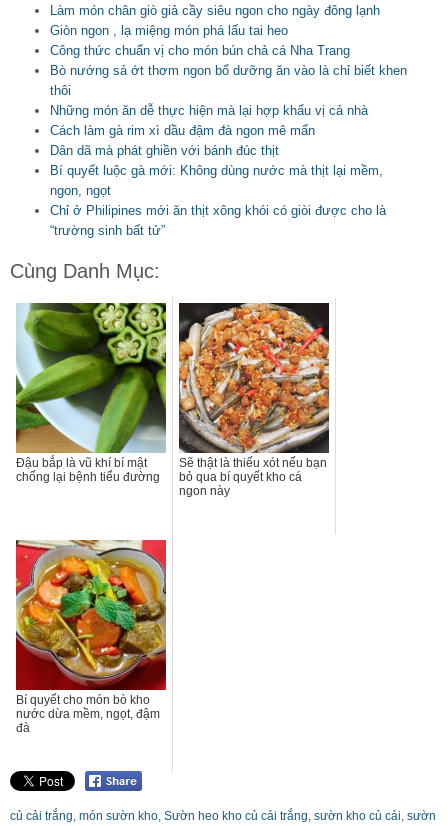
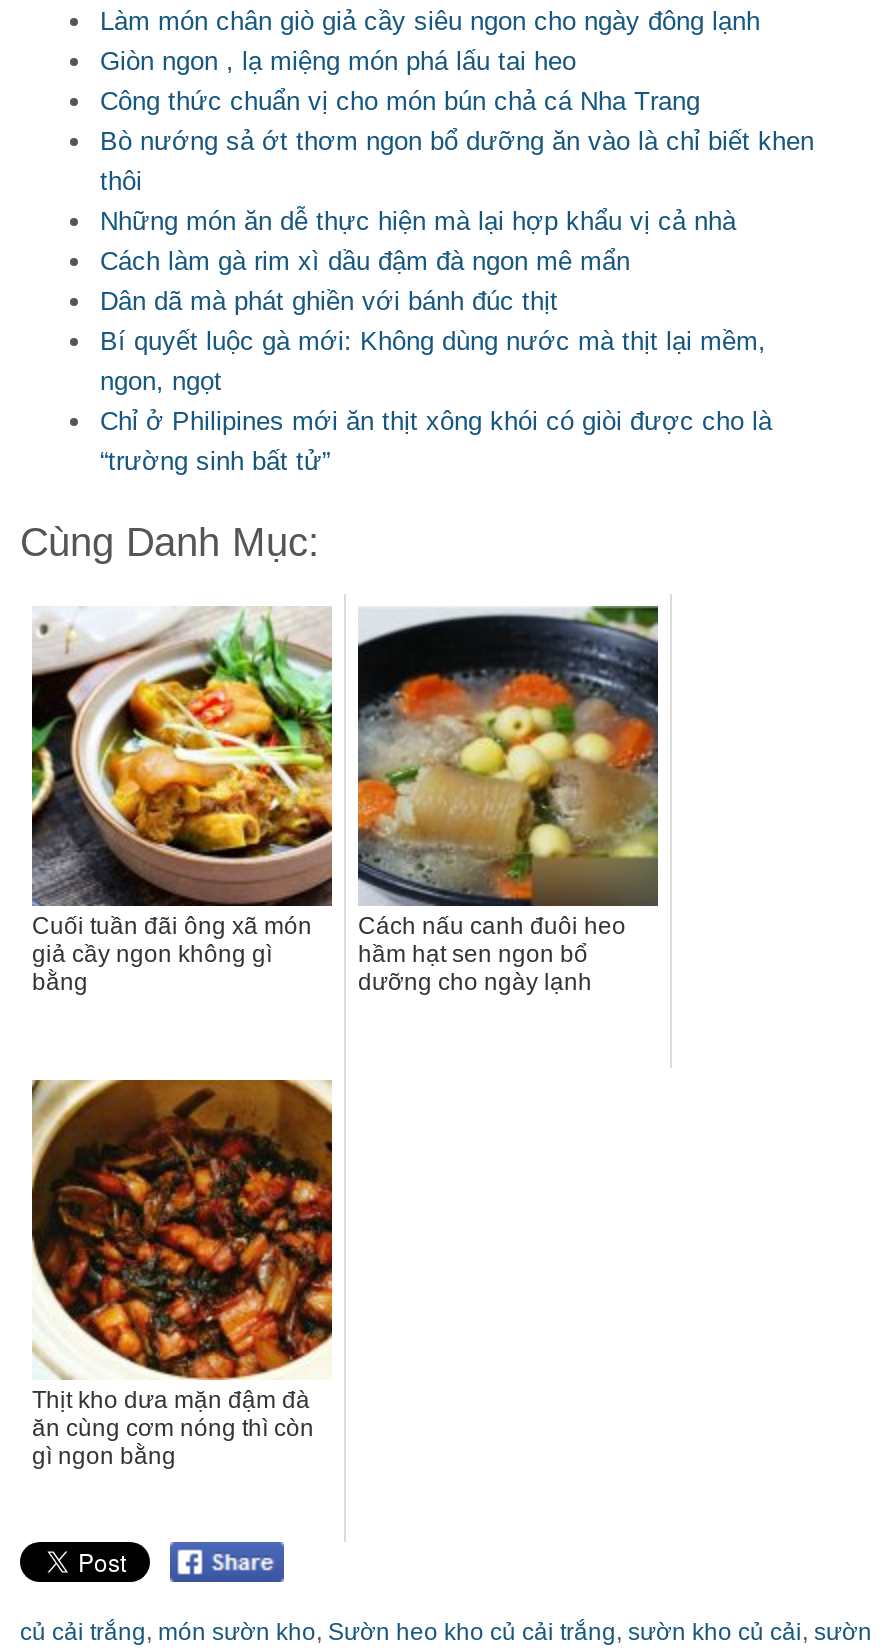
[15,302,167,484] [image] | Đậu bắp là vũ khí bí mật | chống lại bệnh tiểu đường -> [30,606,334,997] [image] | Cuối tuần đãi ông xã món | giả cầy ngon không gì | bằng
[178,302,330,498] [image] | Sẽ thật là thiếu xót nếu bạn | bỏ qua bí quyết kho cá | ngon này -> [356,604,660,997] [image] | Cách nấu canh đuôi heo | hầm hạt sen ngon bổ | dưỡng cho ngày lạnh
[15,539,167,735] [image] | Bí quyết cho món bò kho | nước dừa mềm, ngọt, đậm | đà -> [30,1078,334,1471] [image] | Thịt kho dưa mặn đậm đà | ăn cùng cơm nóng thì còn | gì ngon bằng

